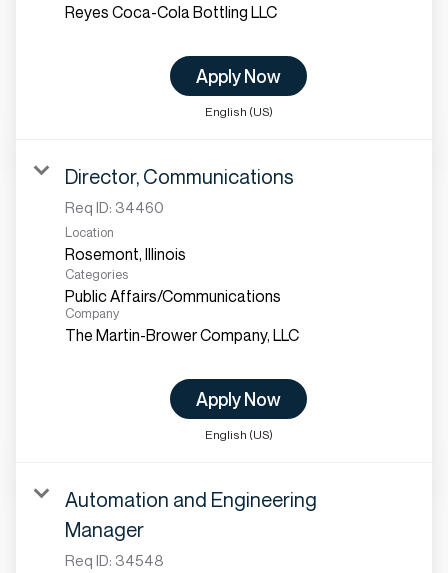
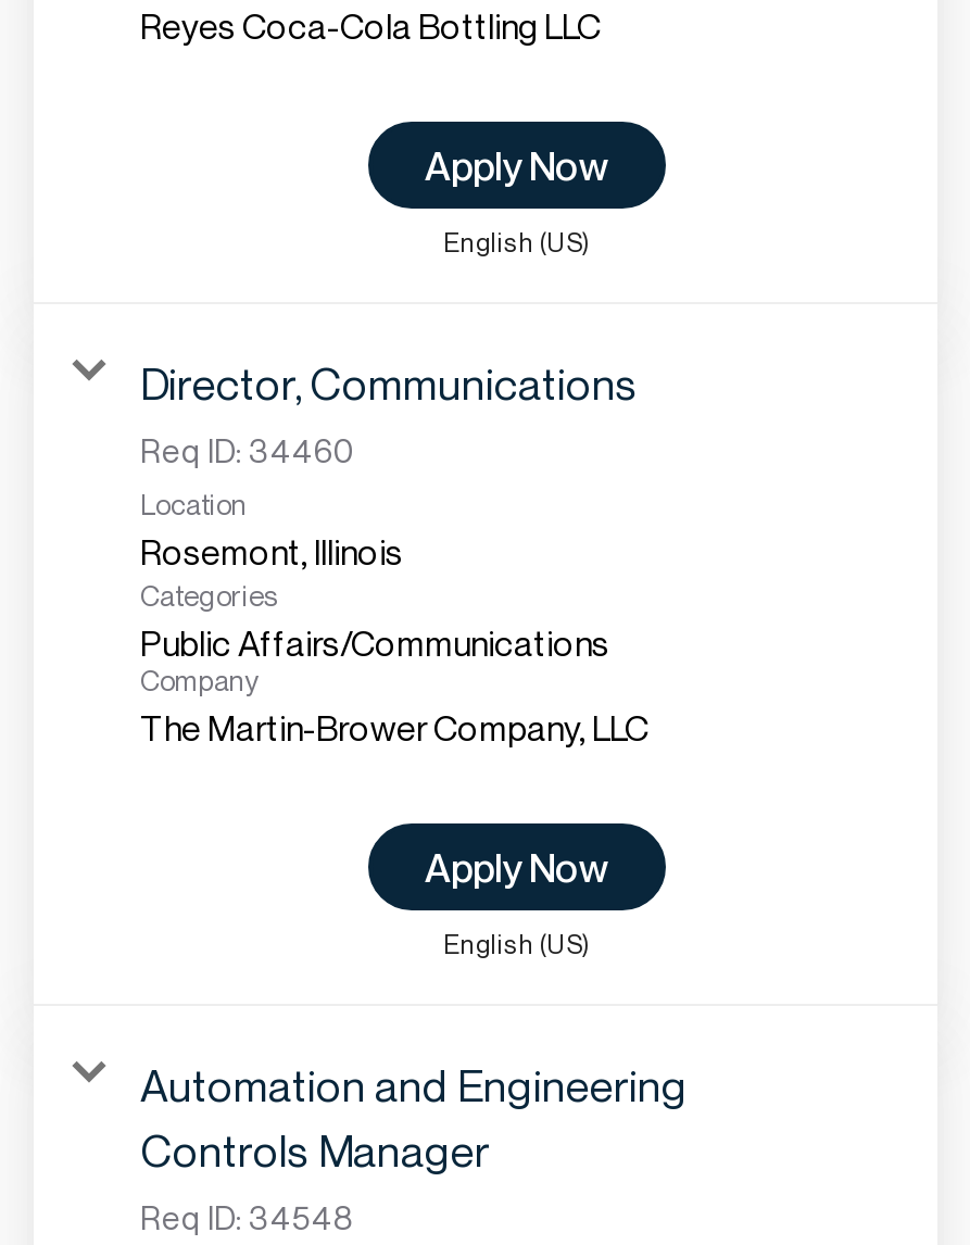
[65,517,144,542] Manager -> [140,1124,490,1178] Controls Manager

